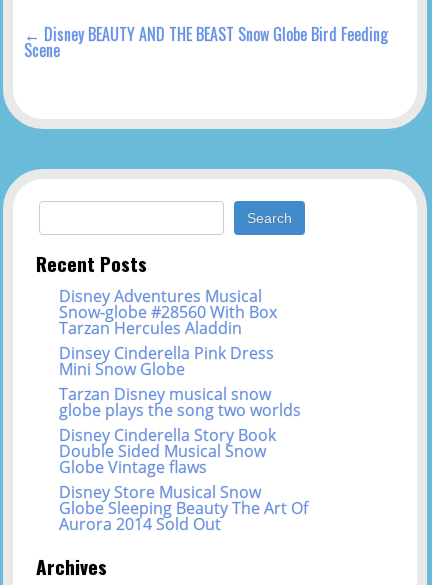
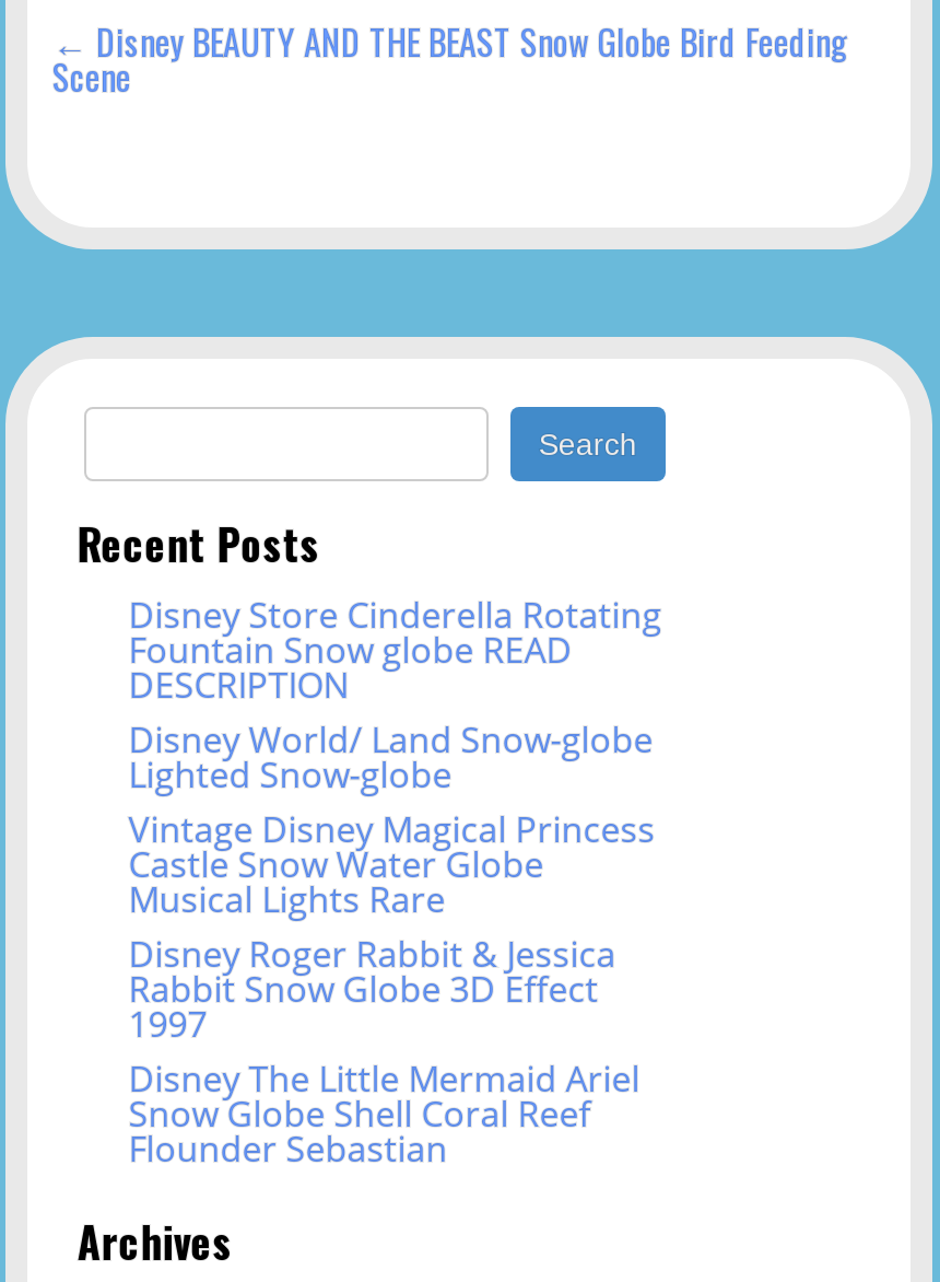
[59,285,308,535] Disney Adventures Musical | Snow-globe #28560 With Box | Tarzan Hercules Aladdin | Dinsey Cinderella Pink Dress | Mini Snow Globe | Tarzan Disney musical snow | globe plays the song two worlds | Disney Cinderella Story Book | Double Sided Musical Snow | Globe Vintage flaws | Disney Store Musical Snow | Globe Sleeping Beauty The Art Of | Aurora 2014 Sold Out -> [128,590,662,1172] Disney Store Cinderella Rotating | Fountain Snow globe READ | DESCRIPTION | Disney World/ Land Snow-globe | Lighted Snow-globe | Vintage Disney Magical Princess | Castle Snow Water Globe | Musical Lights Rare | Disney Roger Rabbit & Jessica | Rabbit Snow Globe 3D Effect | 1997 | Disney The Little Mermaid Ariel | Snow Globe Shell Coral Reef | Flounder Sebastian

